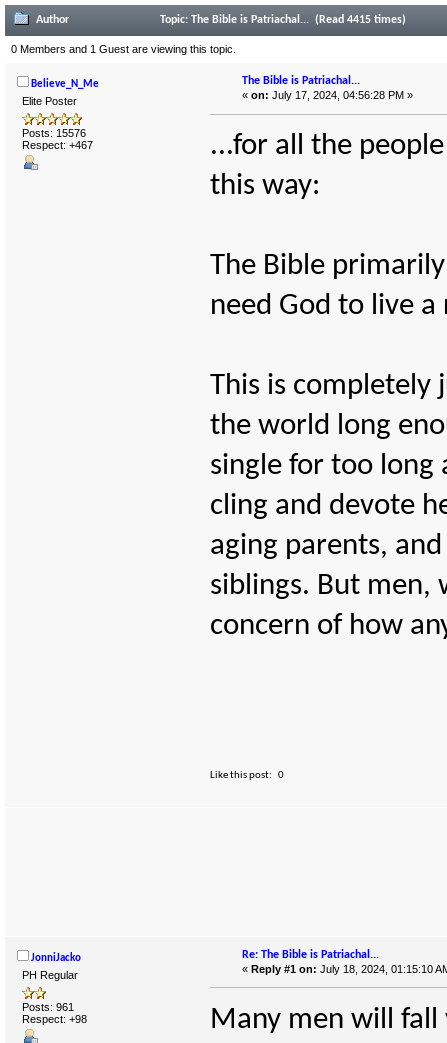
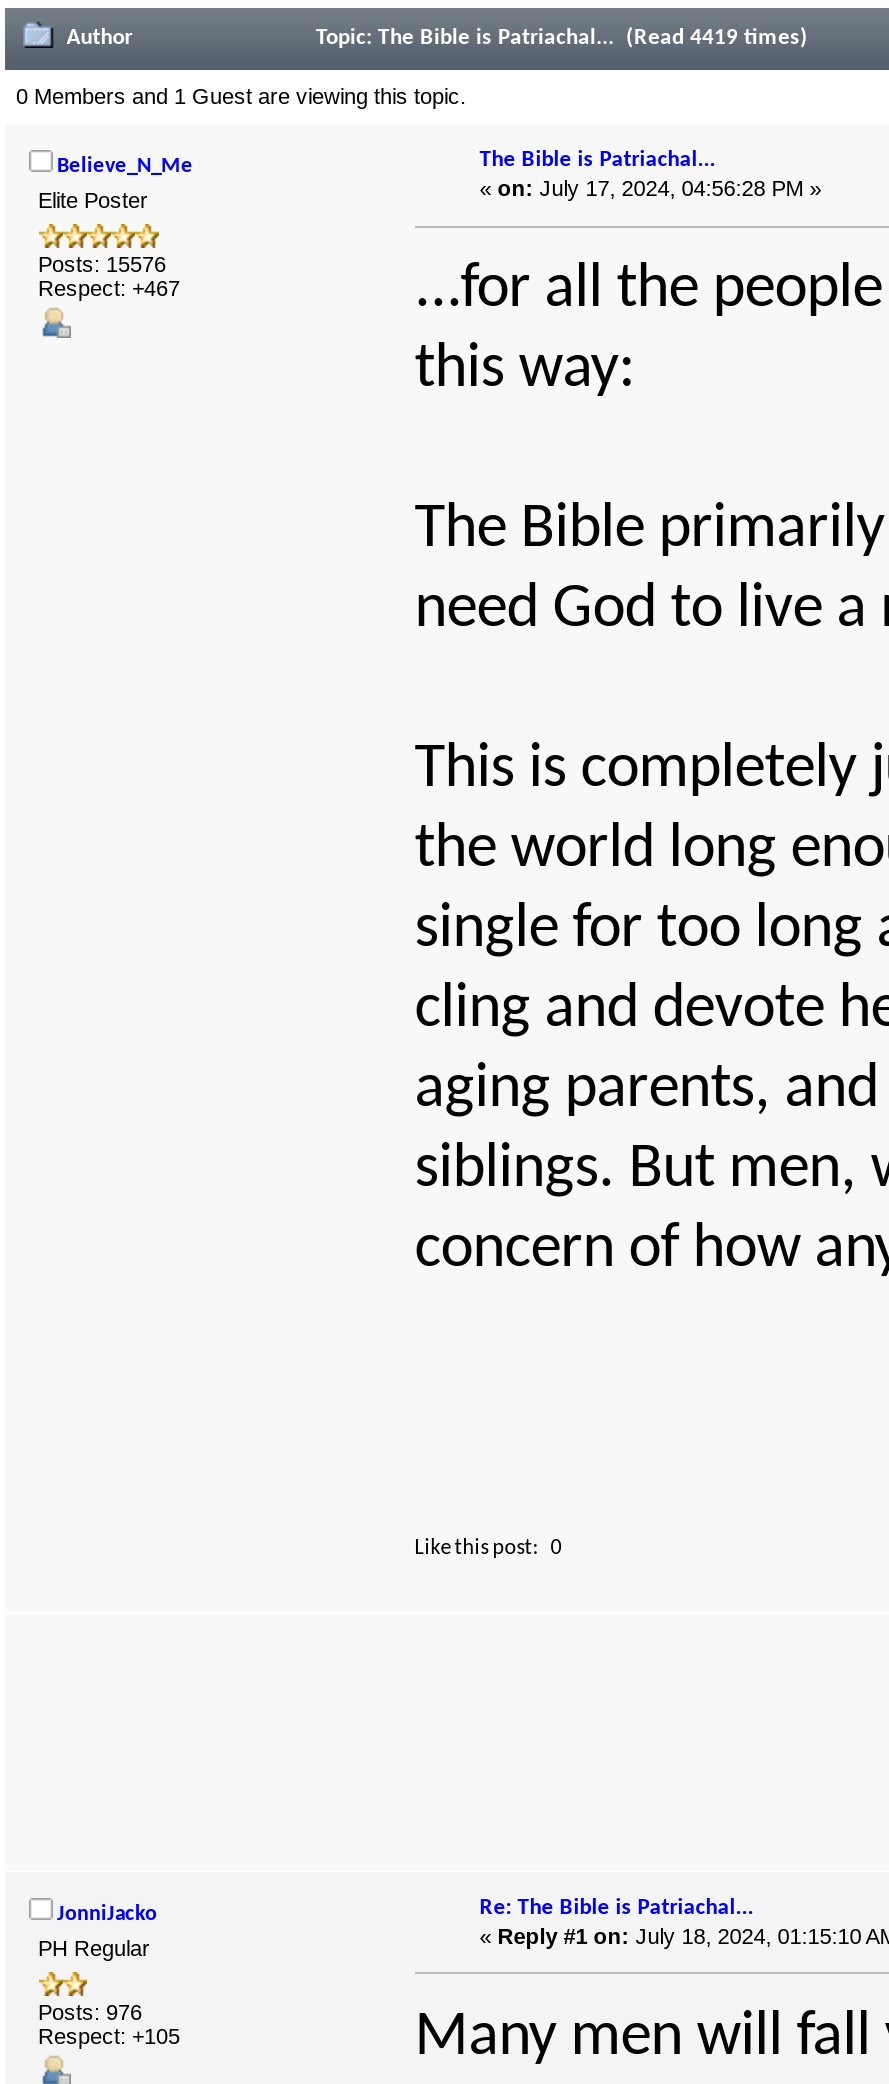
[157,14,406,26] Topic: The Bible is Patriachal... (Read 4415 times) -> [310,26,808,50] Topic: The Bible is Patriachal... (Read 4419 times)
[21,1001,73,1013] Posts: 961 -> [38,1999,142,2023] Posts: 976
[21,1013,86,1025] Respect: +98 -> [38,2023,180,2047] Respect: +105

